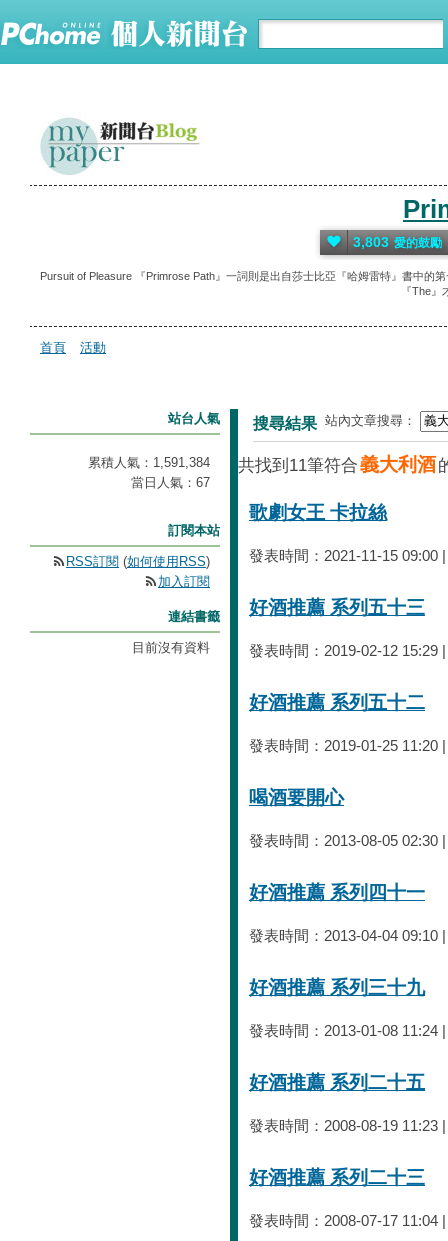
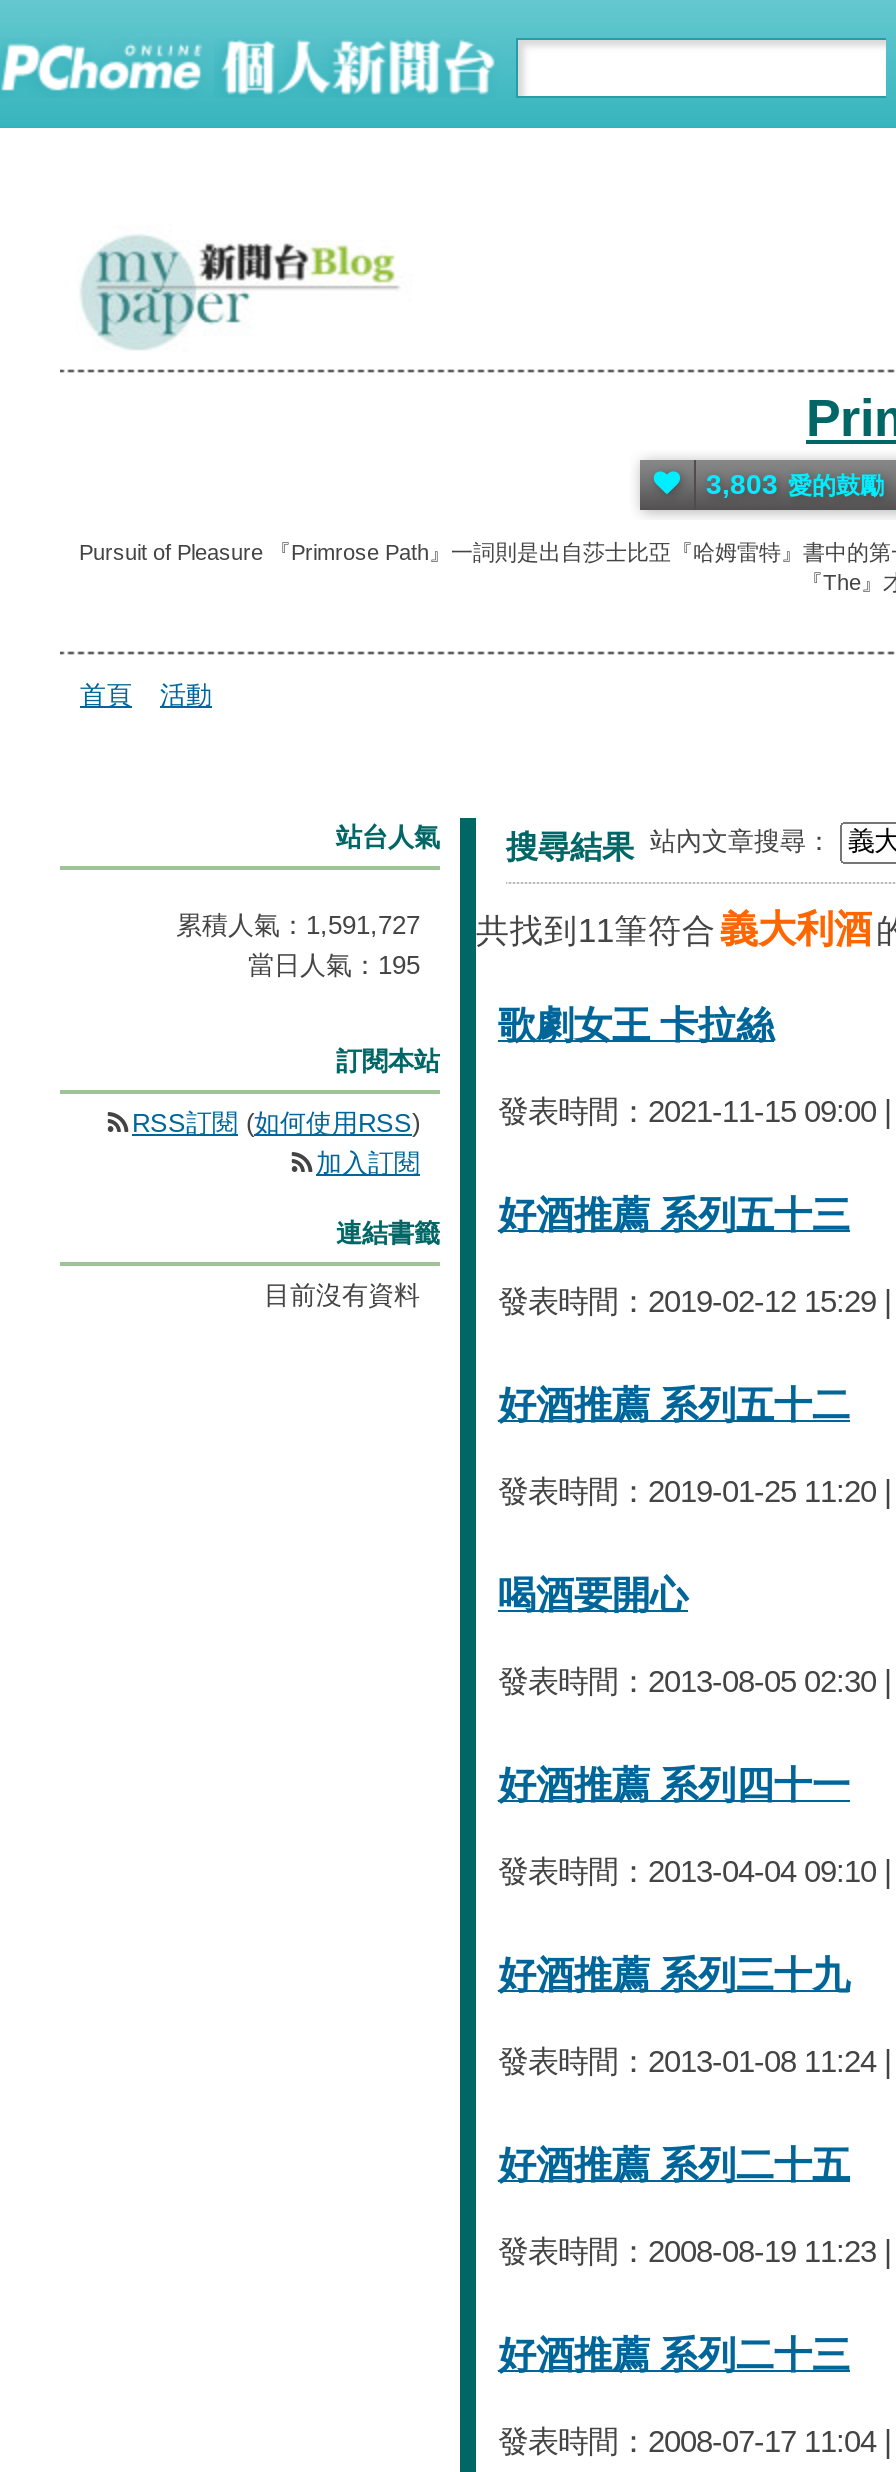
[88,455,210,470] 累積人氣：1,591,384 -> [176,910,420,940] 累積人氣：1,591,727
[131,475,210,490] 當日人氣：67 -> [248,950,420,980] 當日人氣：195

